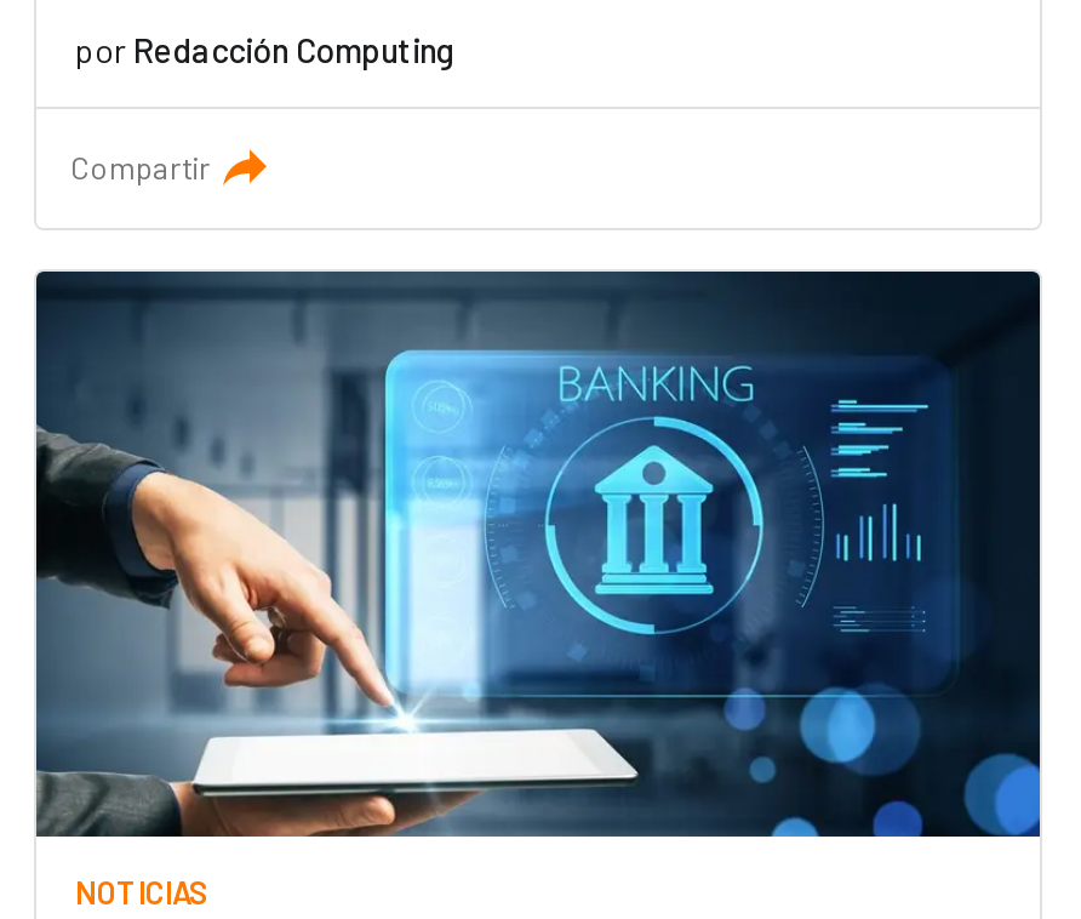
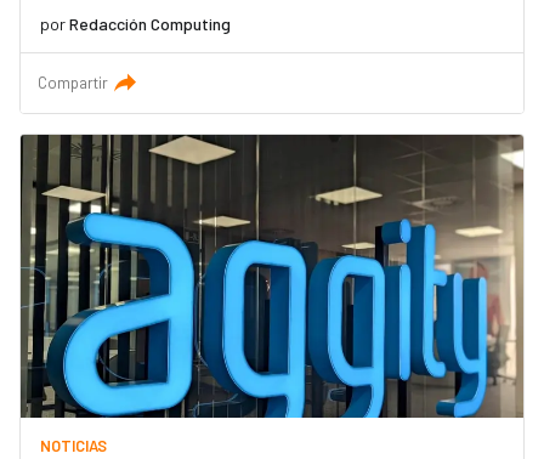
[34,272,1042,839] [image] -> [21,135,525,419] [image]

